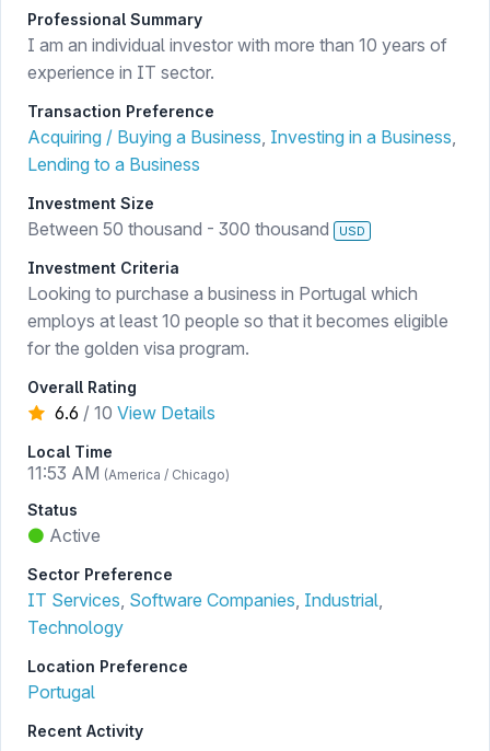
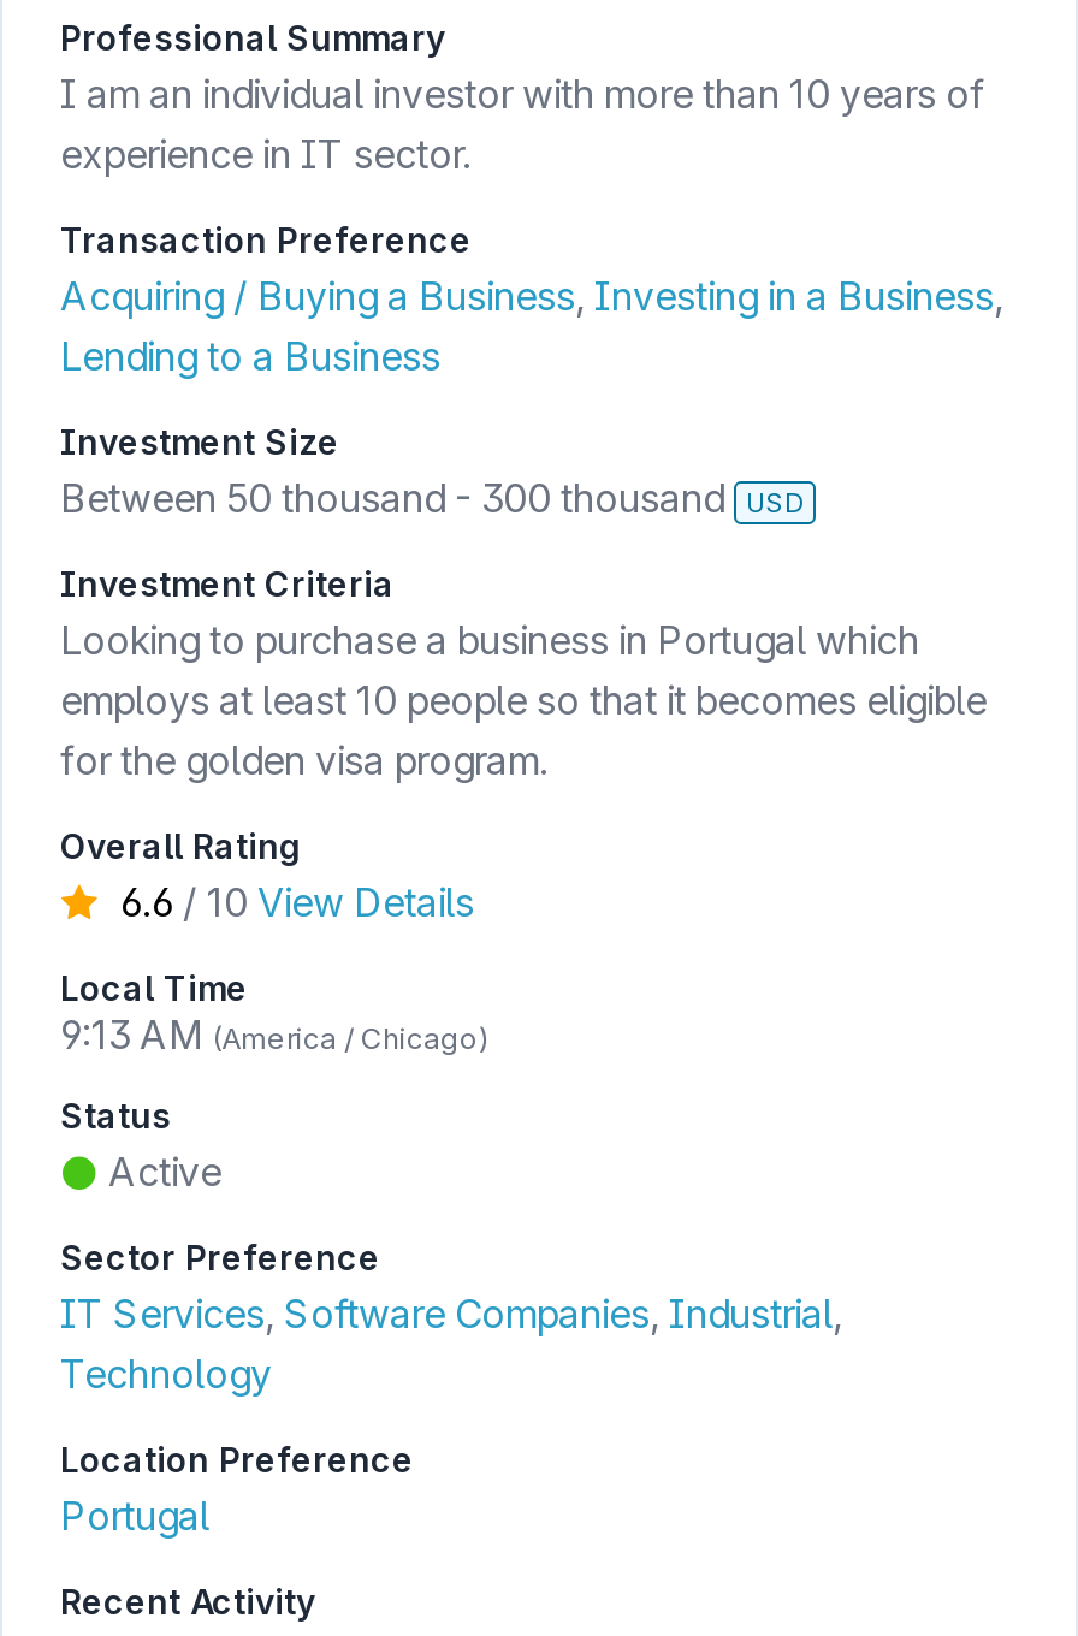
[27,462,230,484] 11:53 AM (America / Chicago) -> [60,1010,488,1059] 9:13 AM (America / Chicago)

